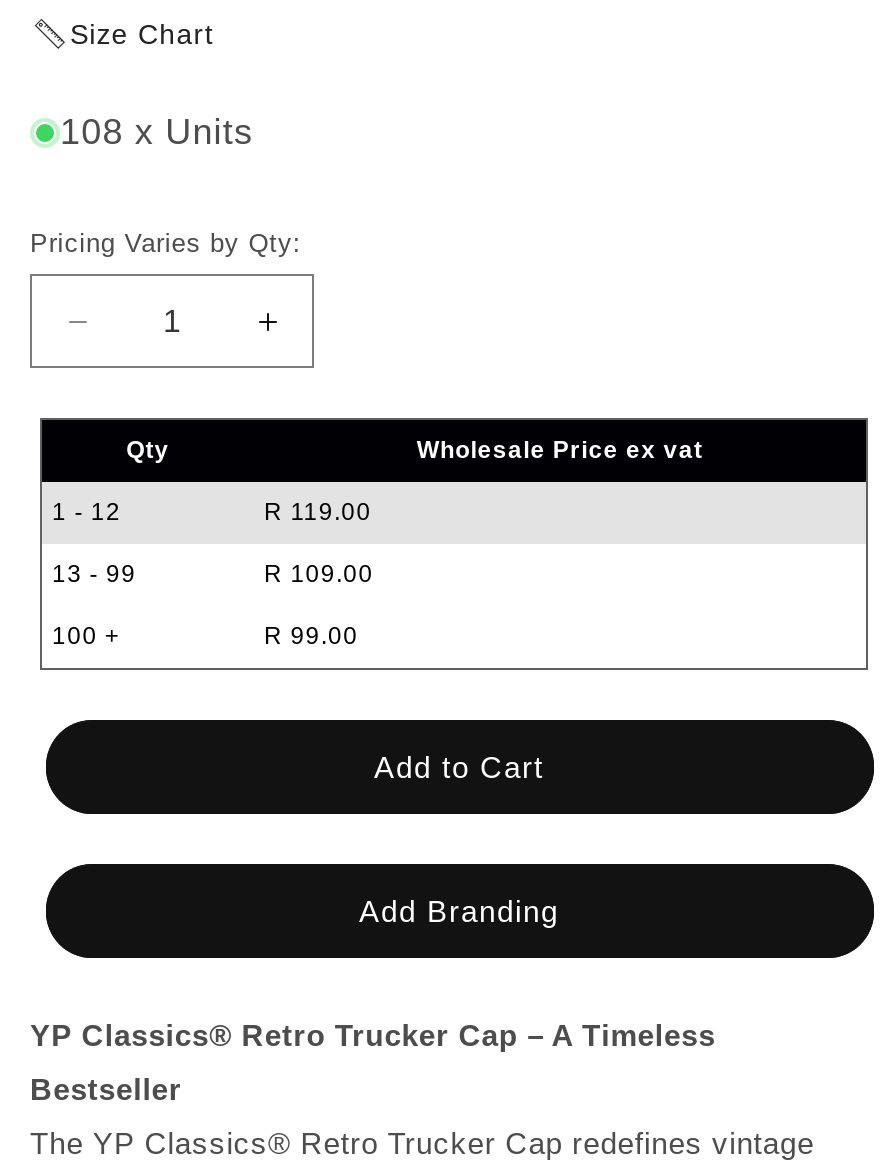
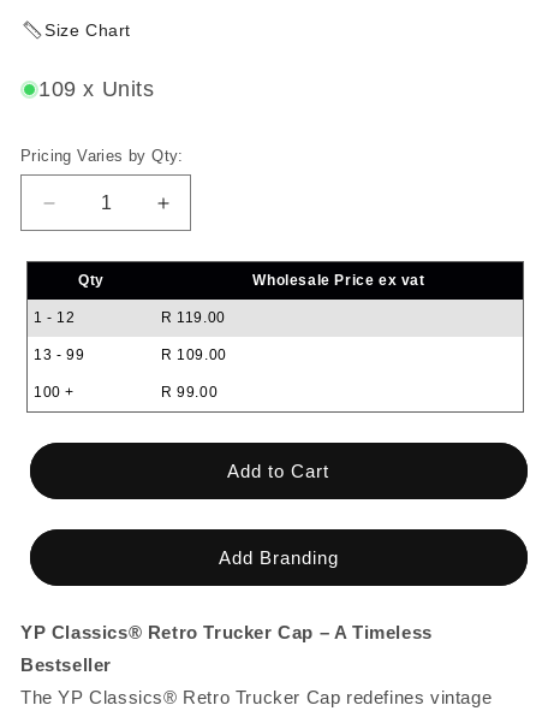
[60,112,253,152] 108 x Units -> [38,77,155,101] 109 x Units

